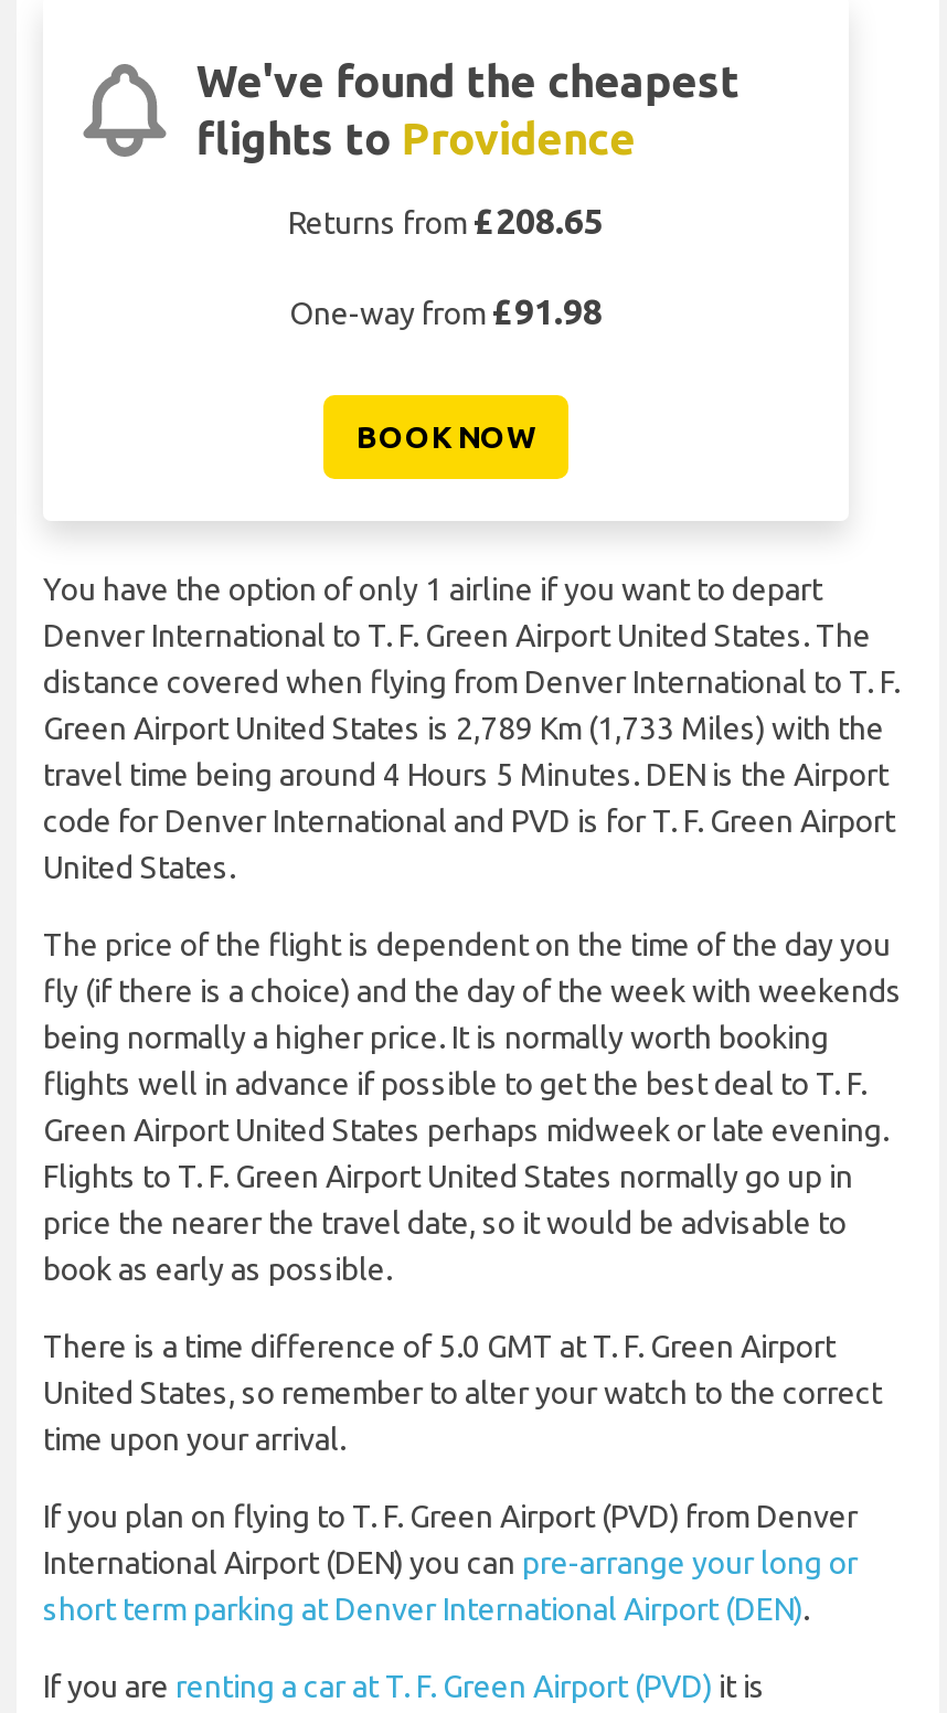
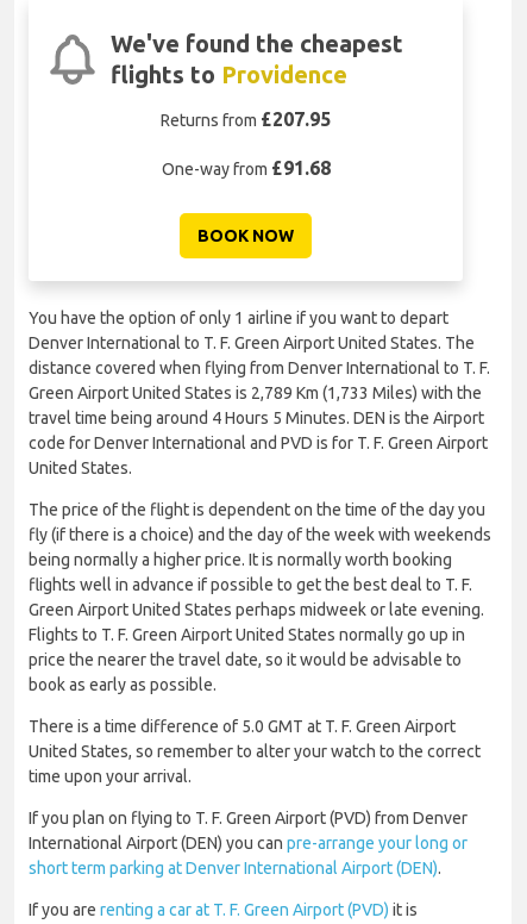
[288,201,604,241] Returns from £208.65 -> [161,108,331,130] Returns from £207.95
[289,292,603,331] One-way from £91.98 -> [161,157,330,179] One-way from £91.68

